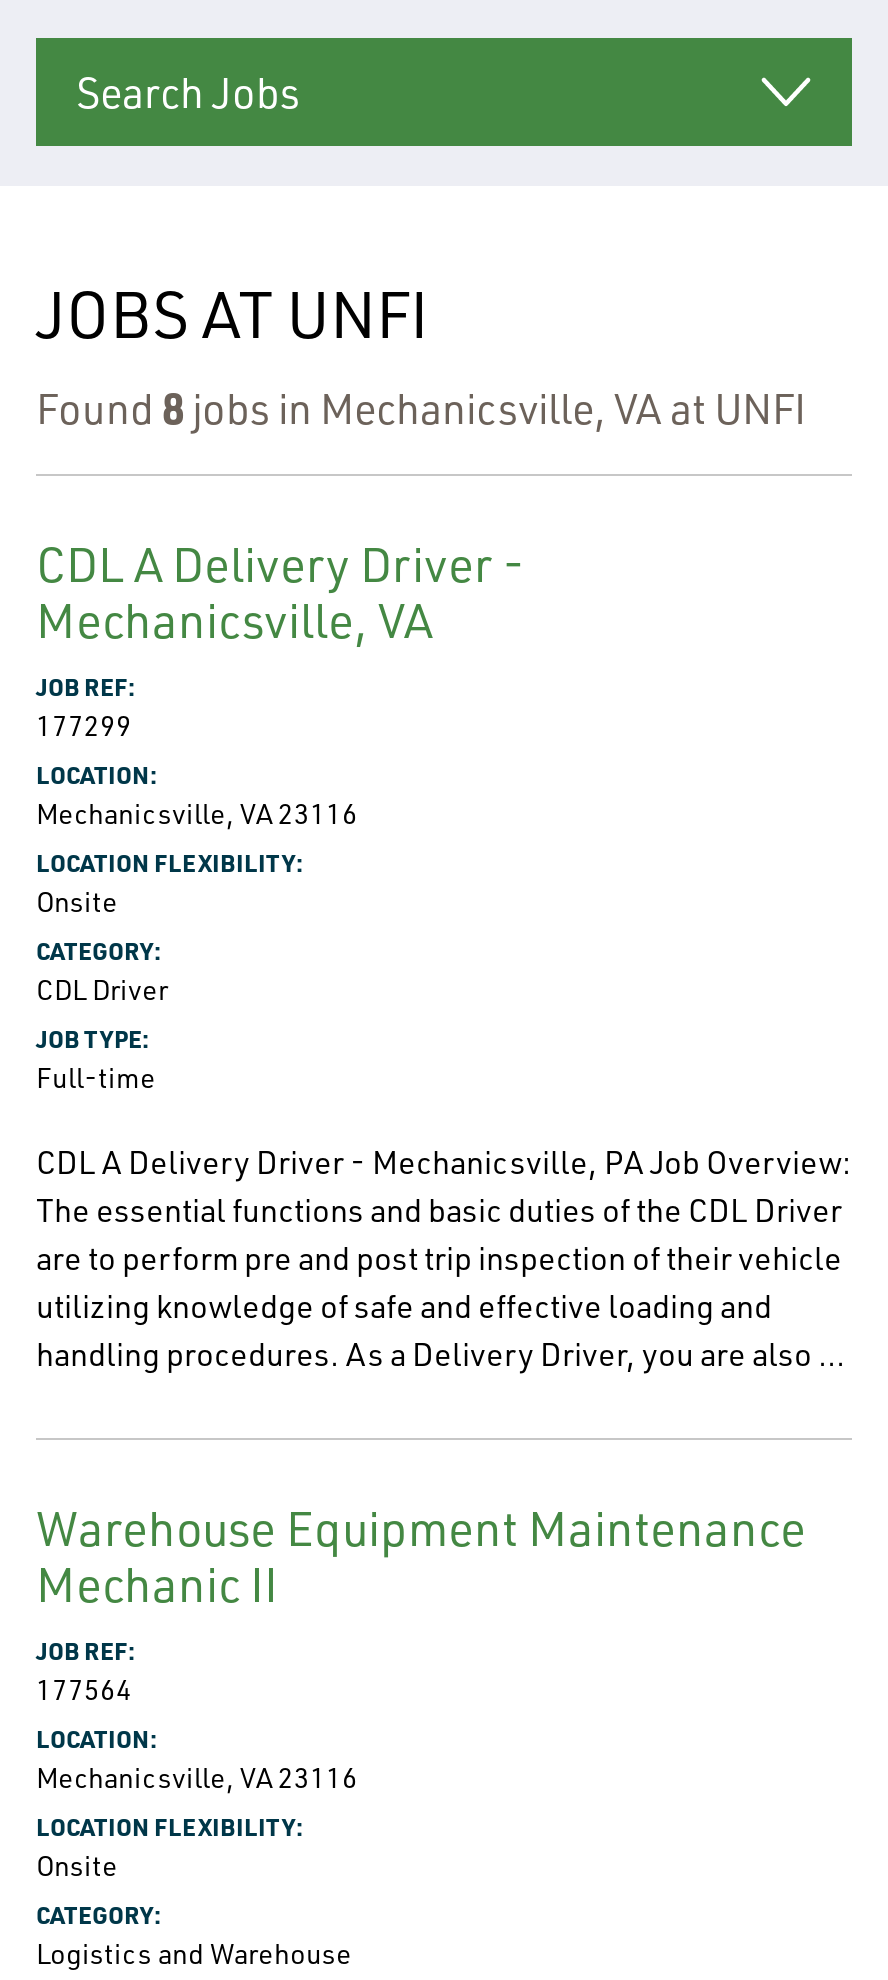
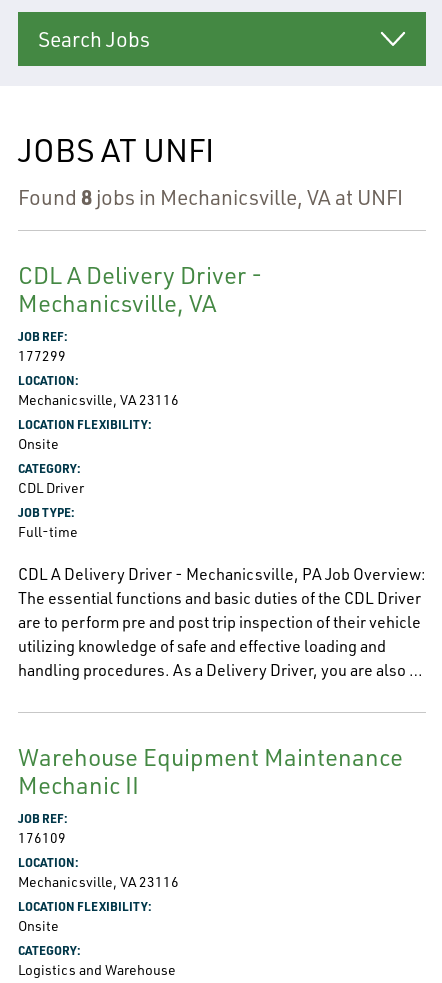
[36,1672,132,1706] 177564 -> [18,829,66,846] 176109

